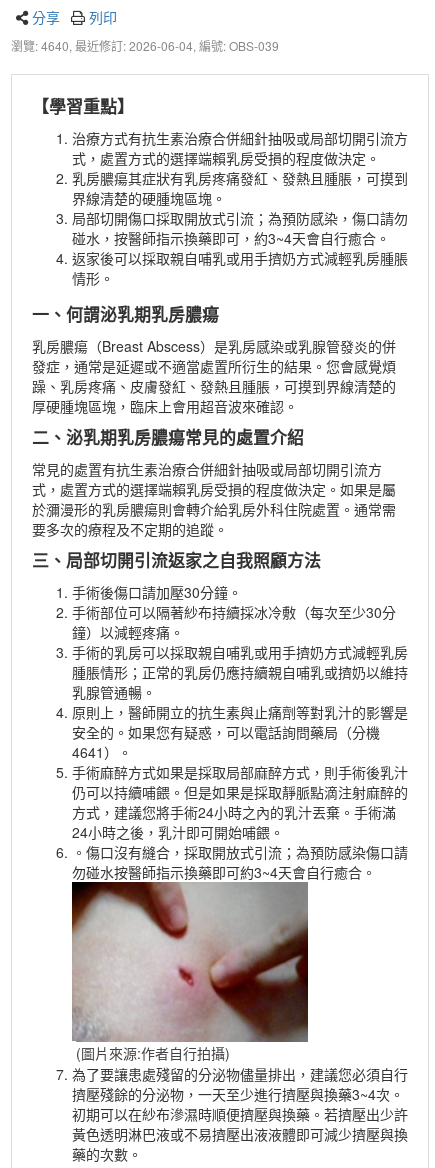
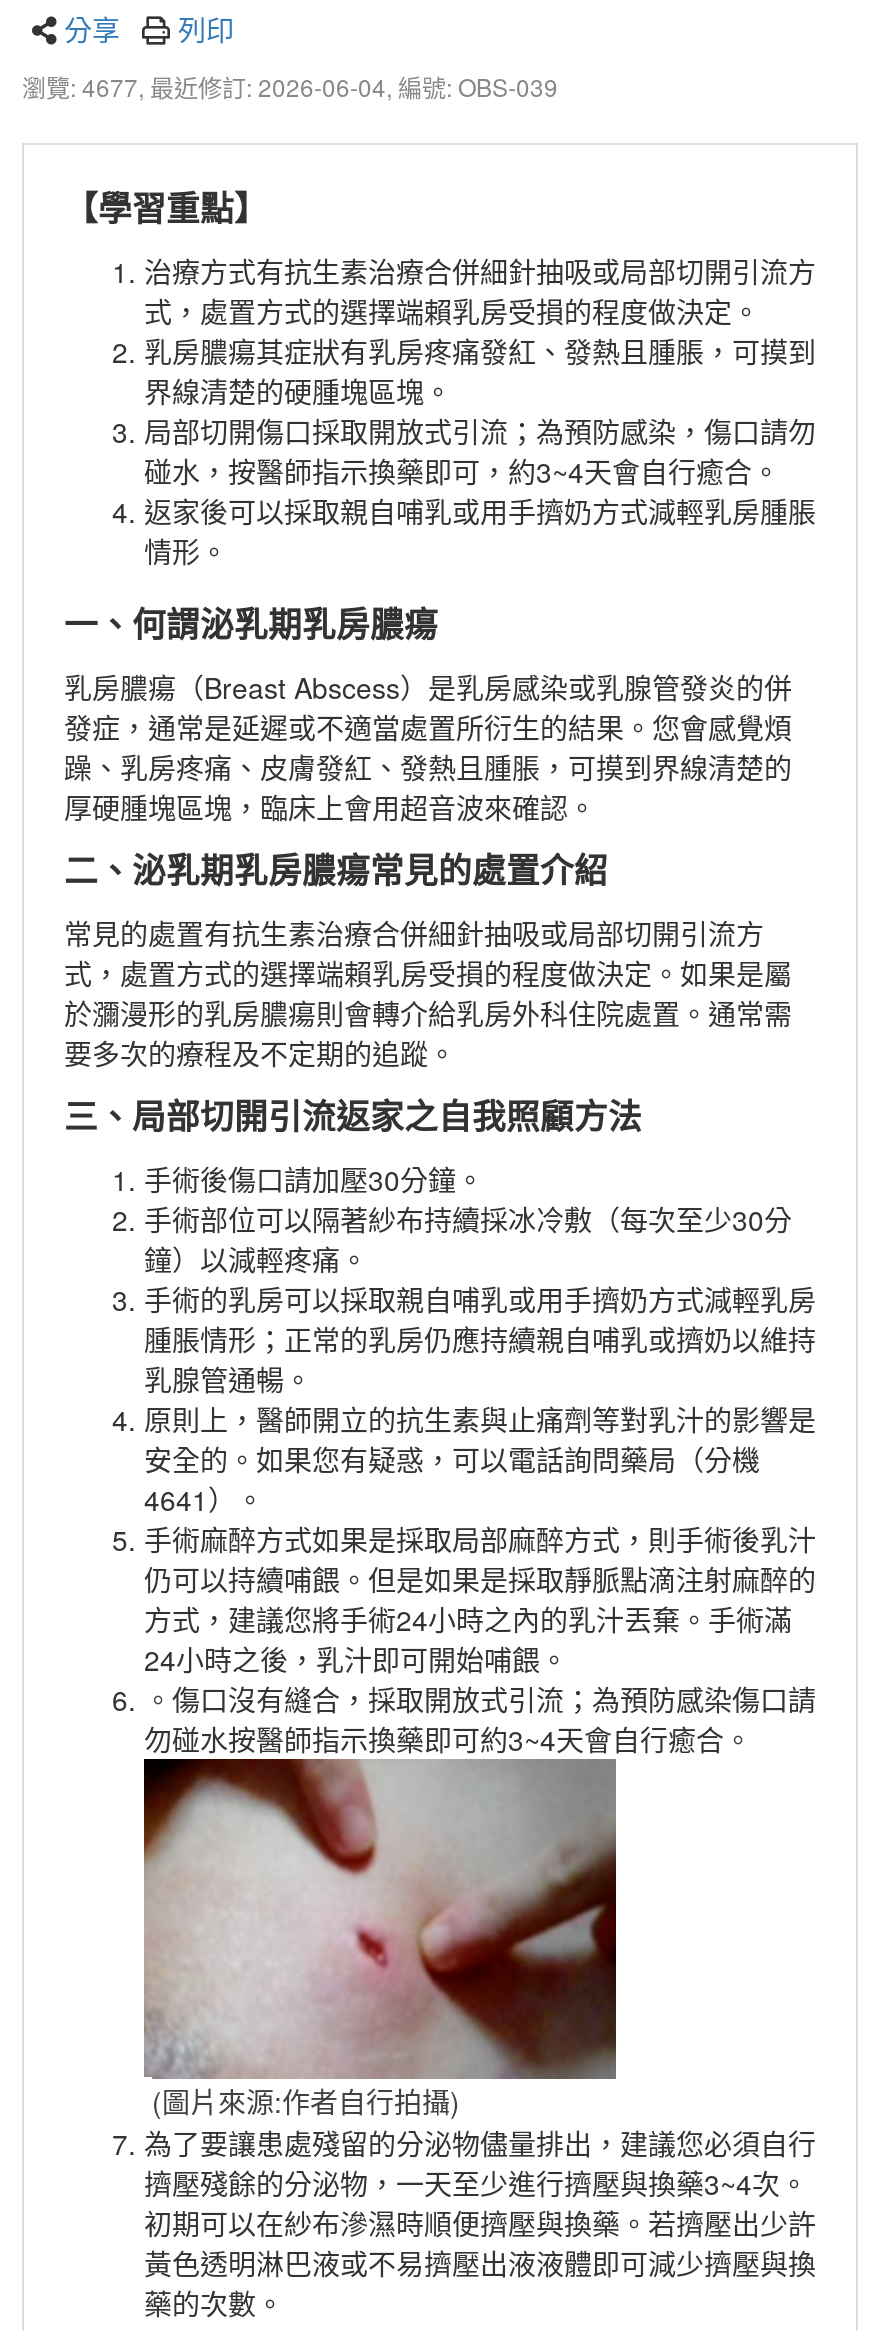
[11,37,279,54] 瀏覽: 4640,最近修訂: 2026-06-04,編號: OBS-039 -> [22,69,558,103] 瀏覽: 4677,最近修訂: 2026-06-04,編號: OBS-039

